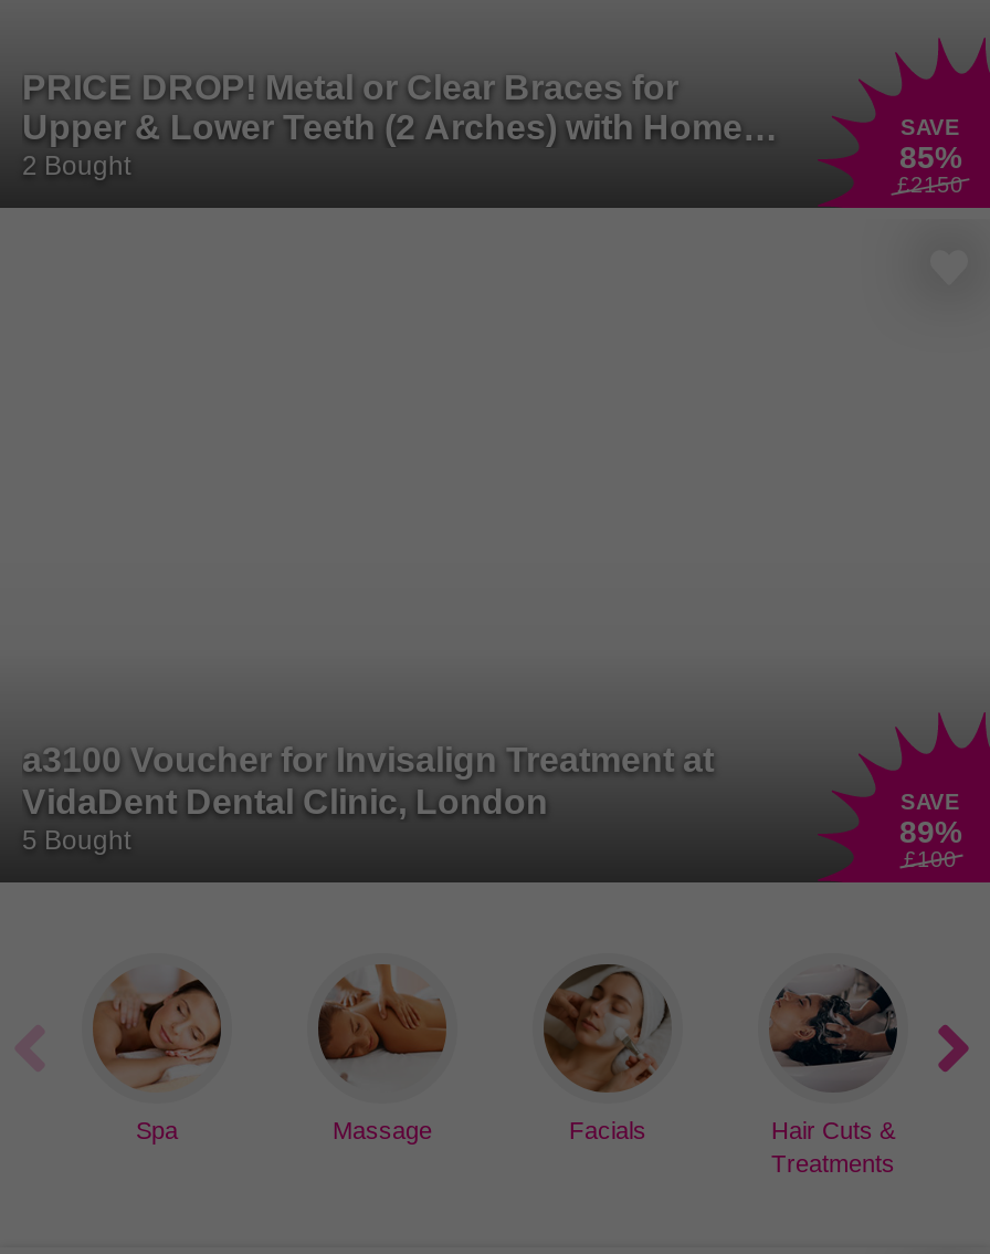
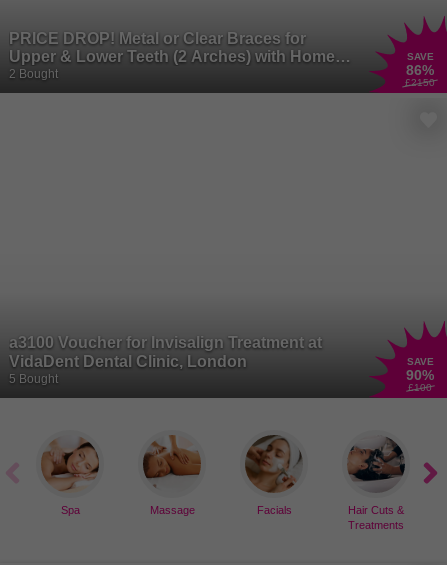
[899,140,961,176] 85% -> [406,62,434,78] 86%
[899,814,961,849] 89% -> [406,367,434,383] 90%

